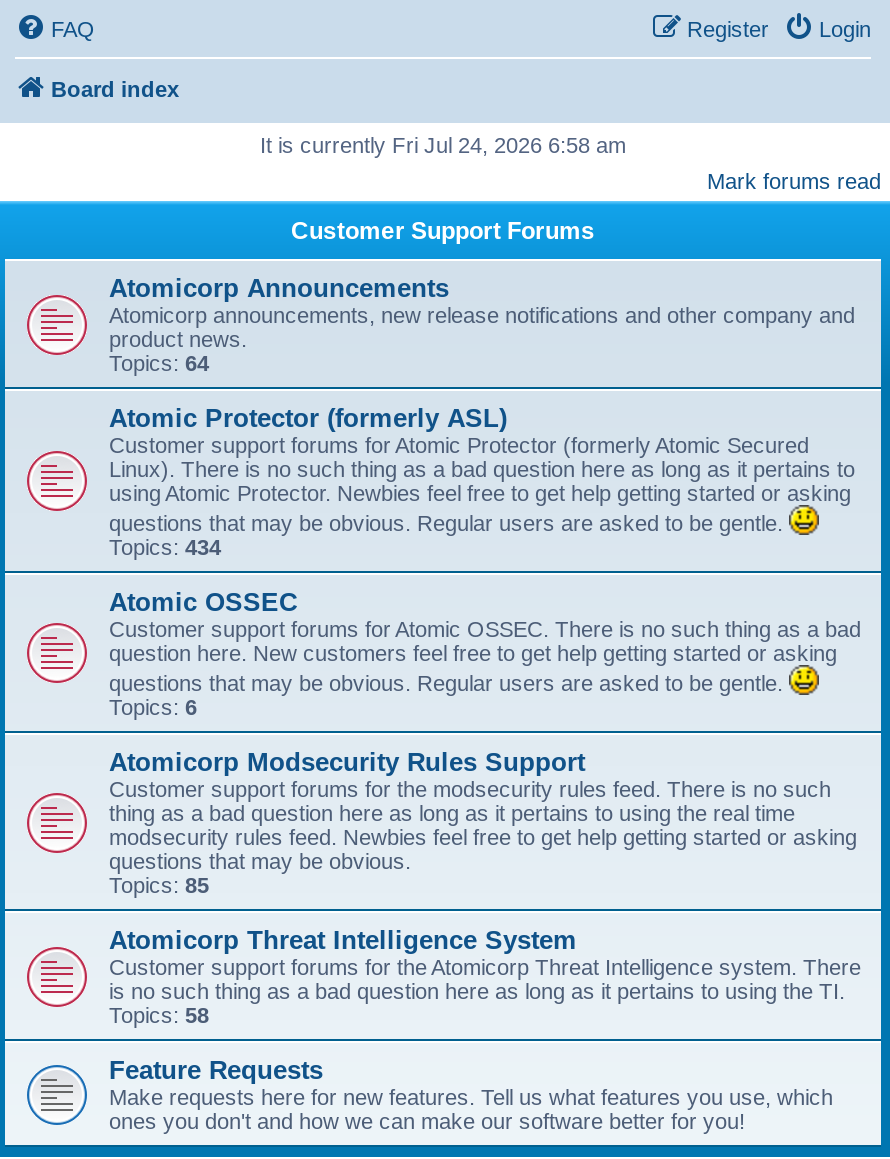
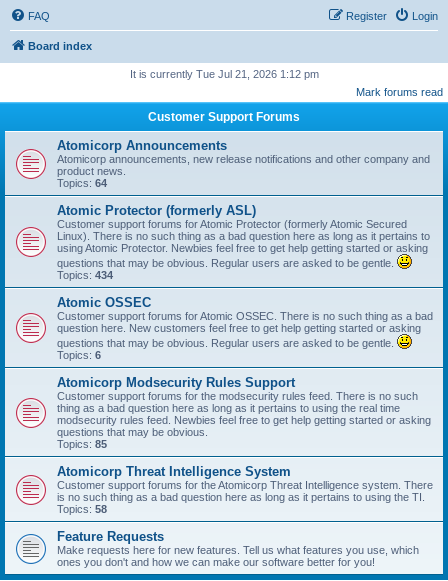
[260,133,626,157] It is currently Fri Jul 24, 2026 6:58 am -> [129,68,318,80] It is currently Tue Jul 21, 2026 1:12 pm

